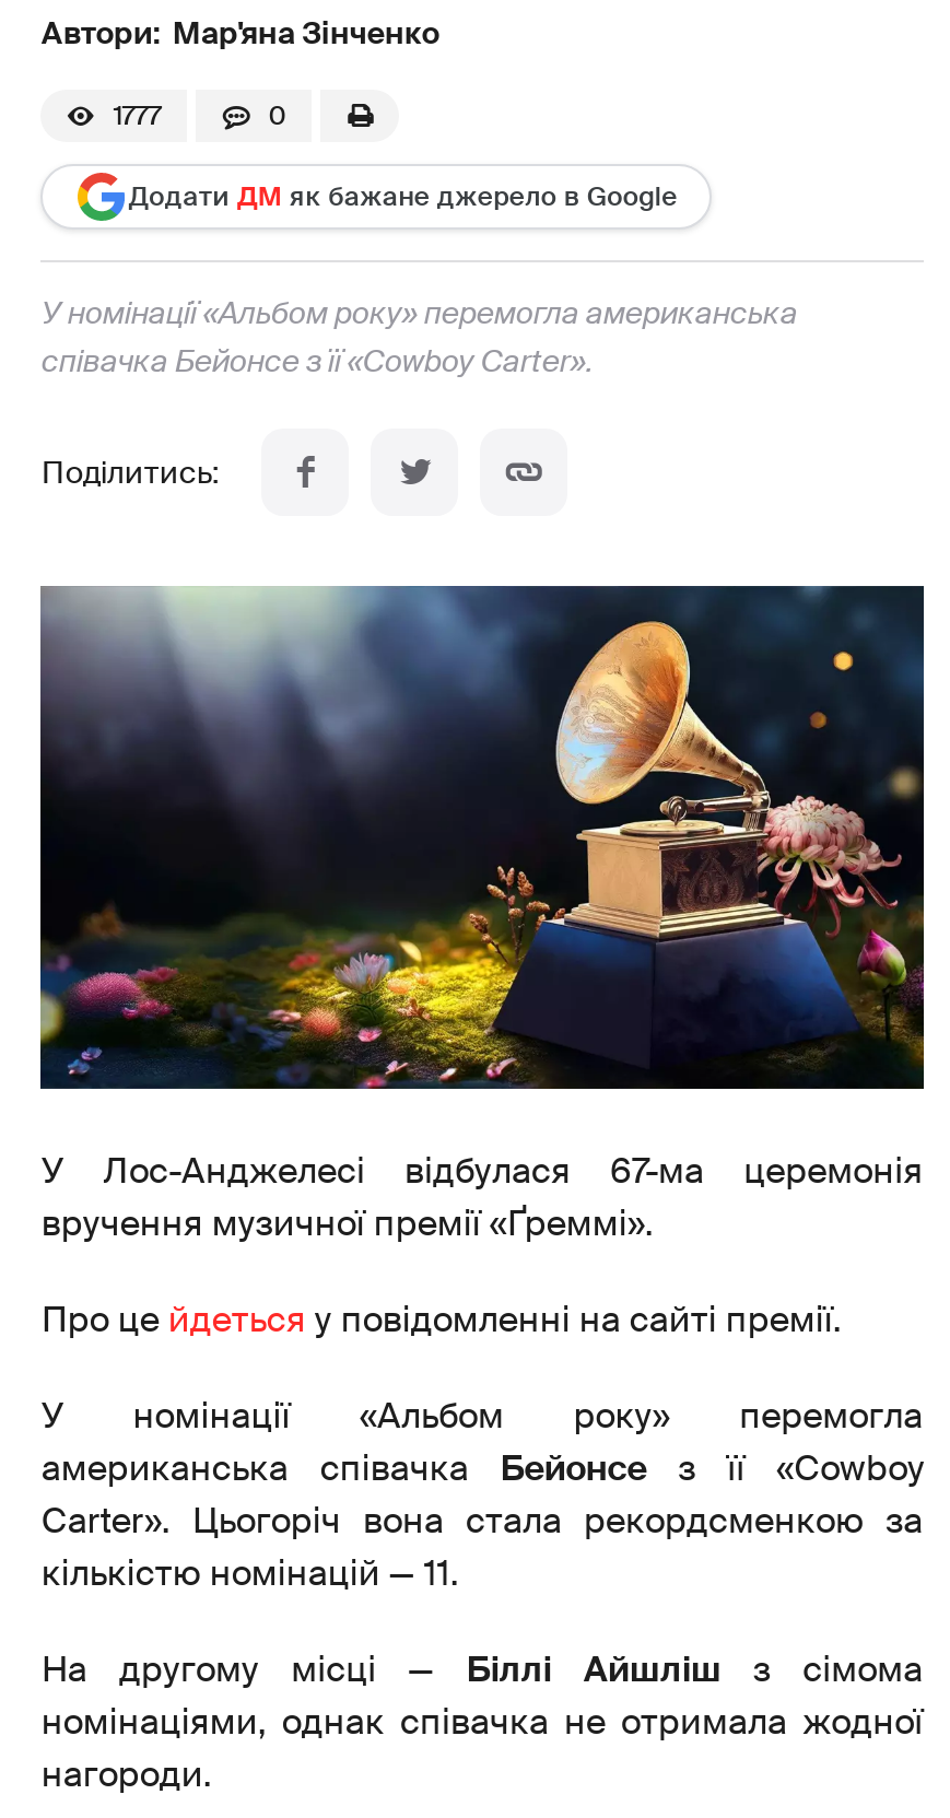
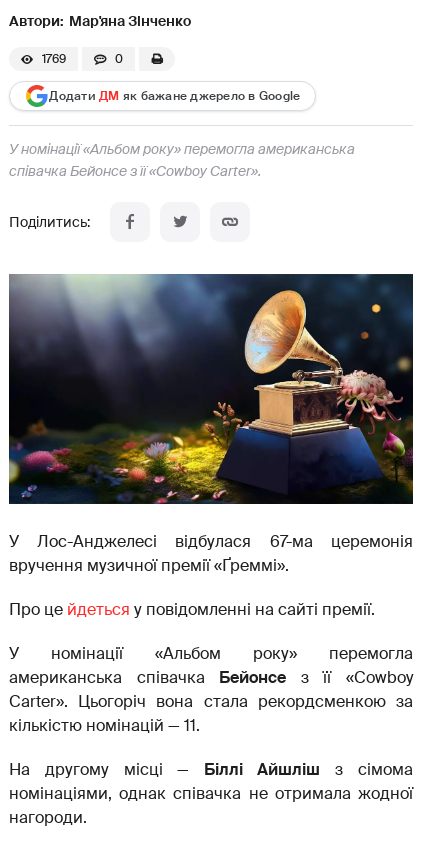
[113,98,162,133] 1777 -> [42,51,66,67] 1769

